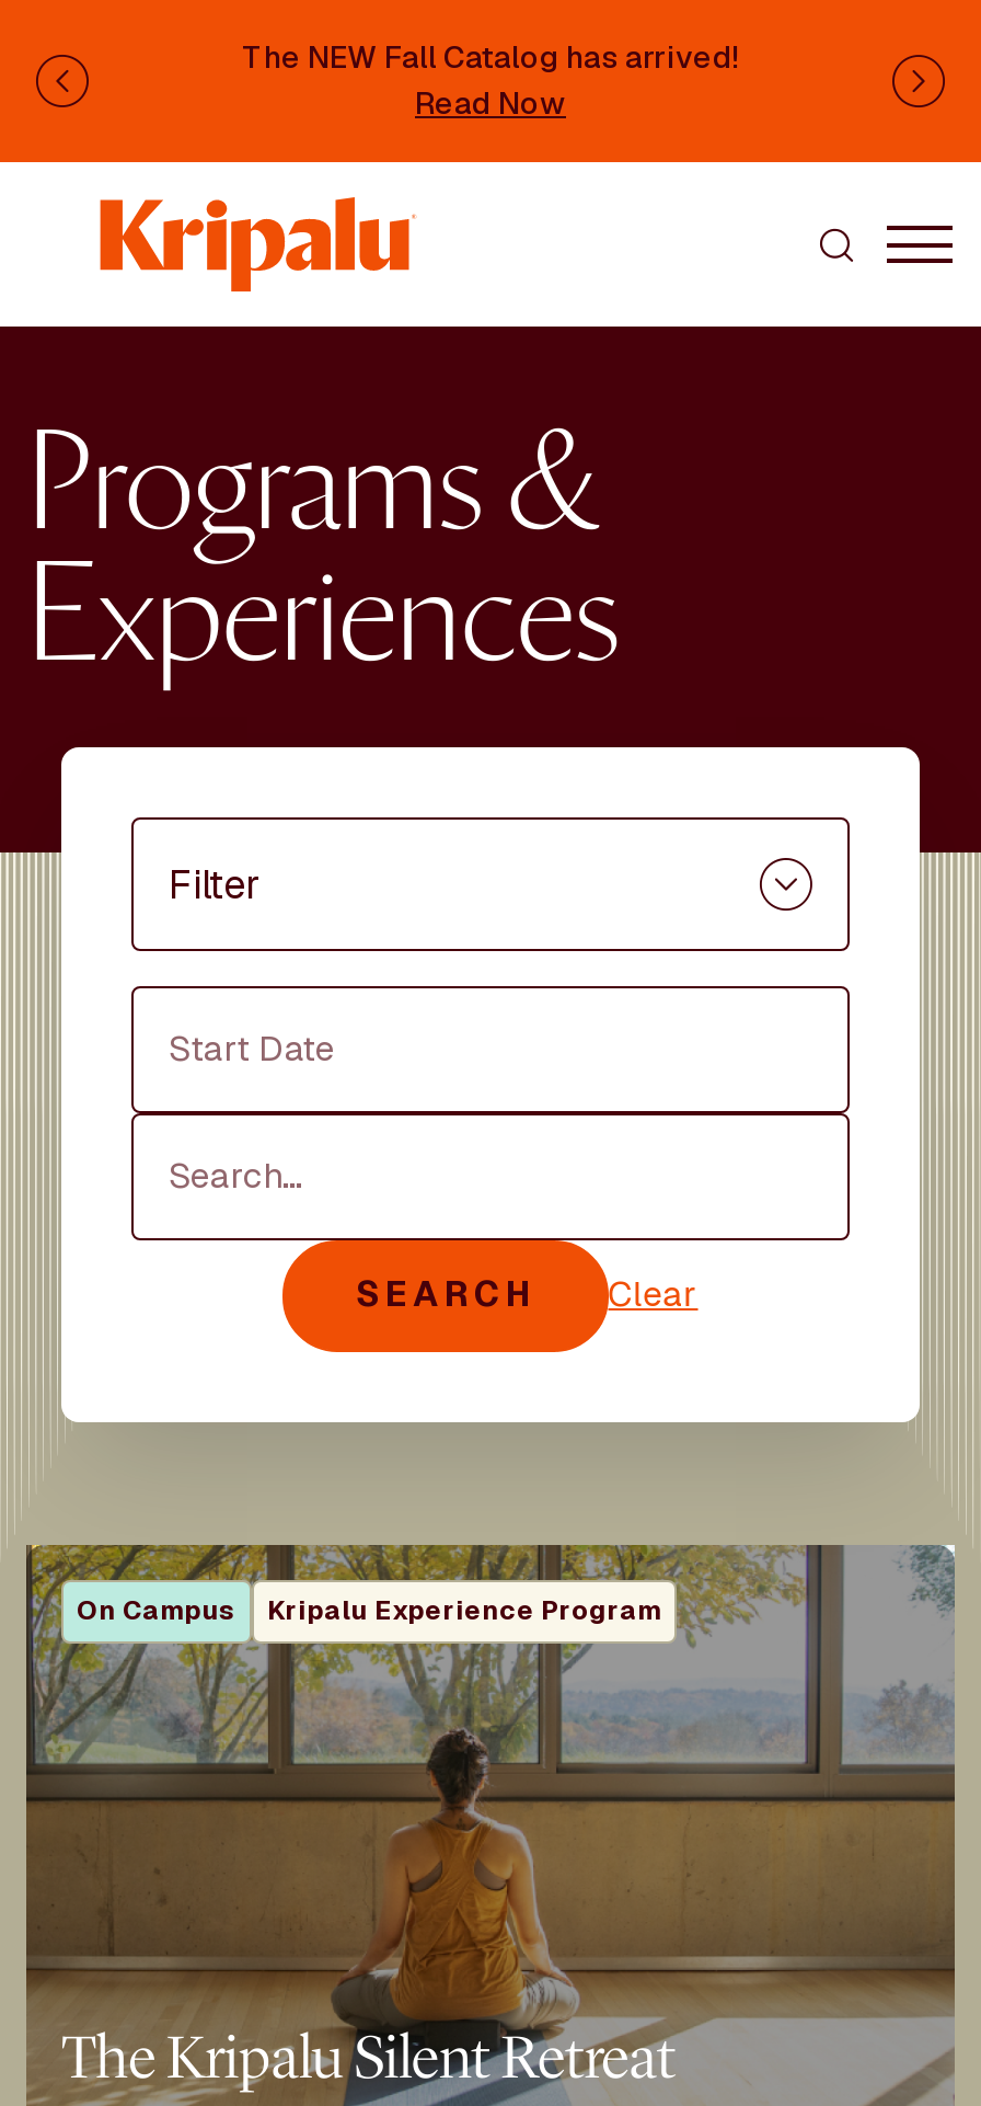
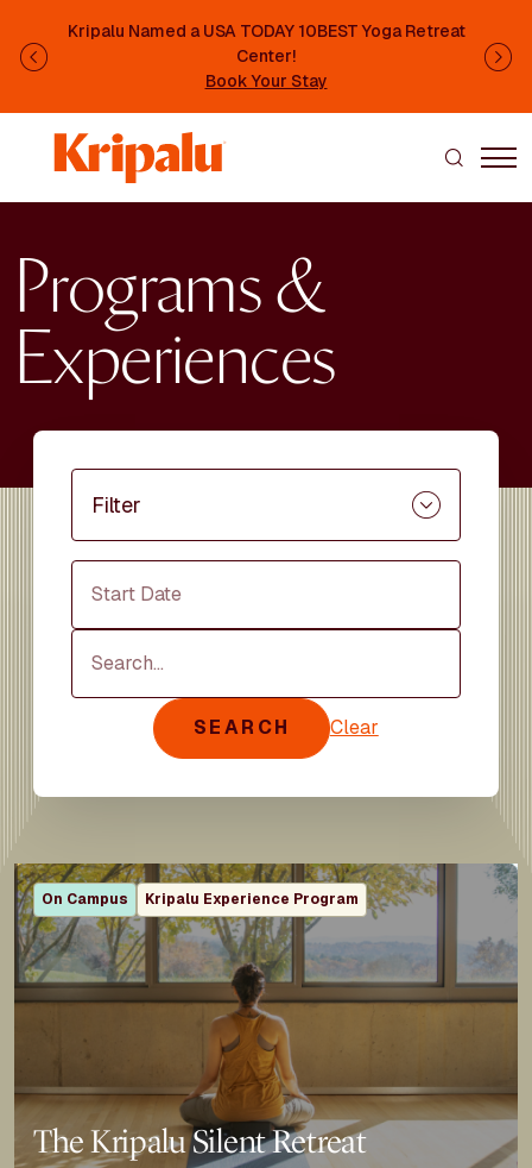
[242,37,739,123] The NEW Fall Catalog has arrived! | Read Now -> [67,20,465,92] Kripalu Named a USA TODAY 10BEST Yoga Retreat | Center! | Book Your Stay

